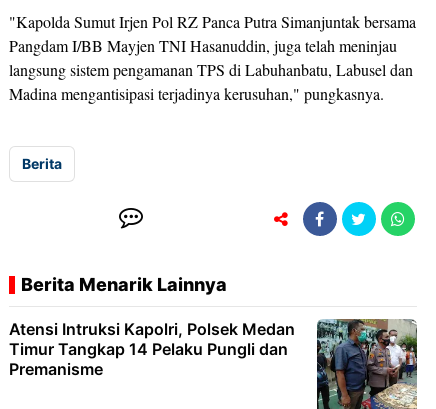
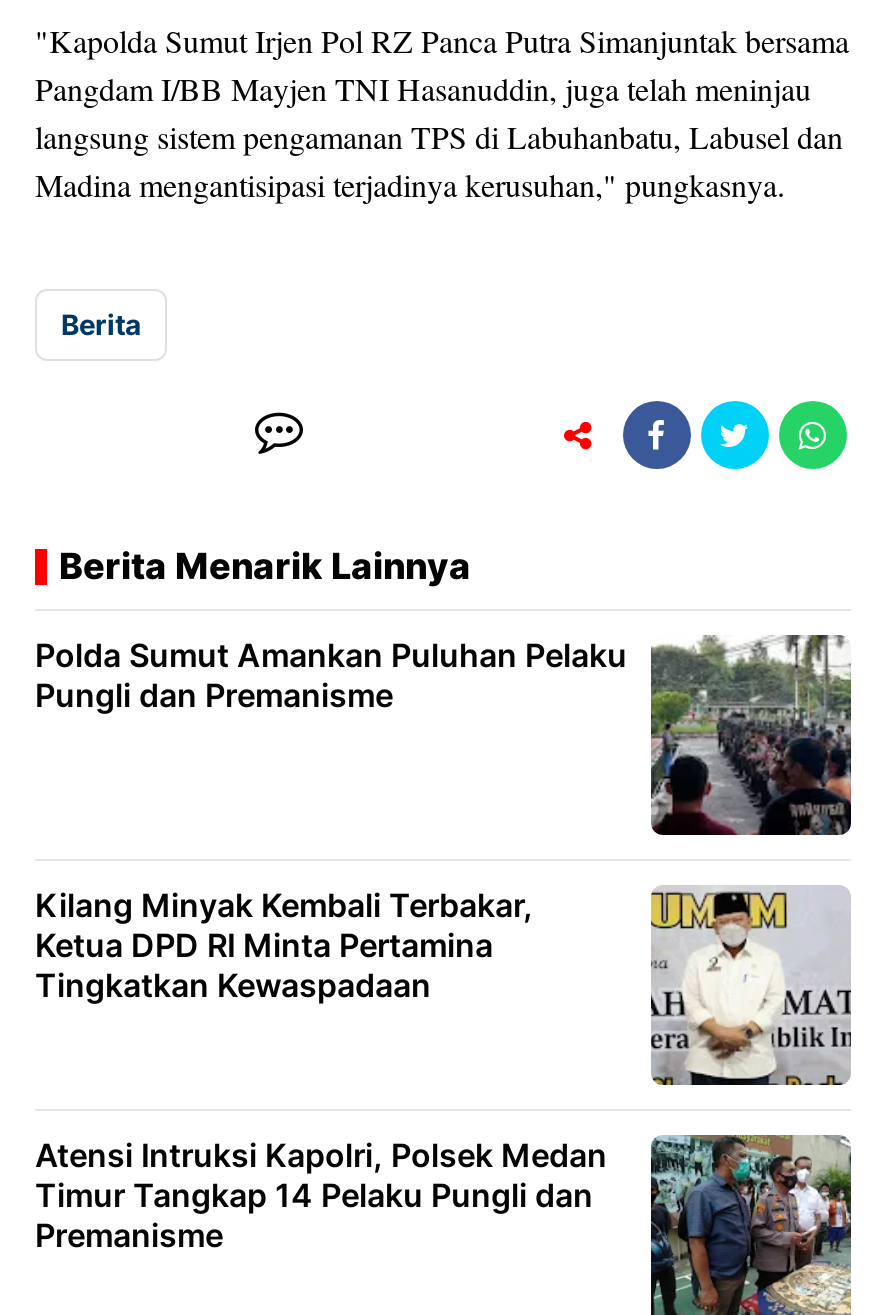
none -> [35,635,853,837] [image] | Polda Sumut Amankan Puluhan Pelaku | Pungli dan Premanisme
none -> [35,886,533,1006] Kilang Minyak Kembali Terbakar, | Ketua DPD RI Minta Pertamina | Tingkatkan Kewaspadaan
none -> [649,885,851,1087] [image]

